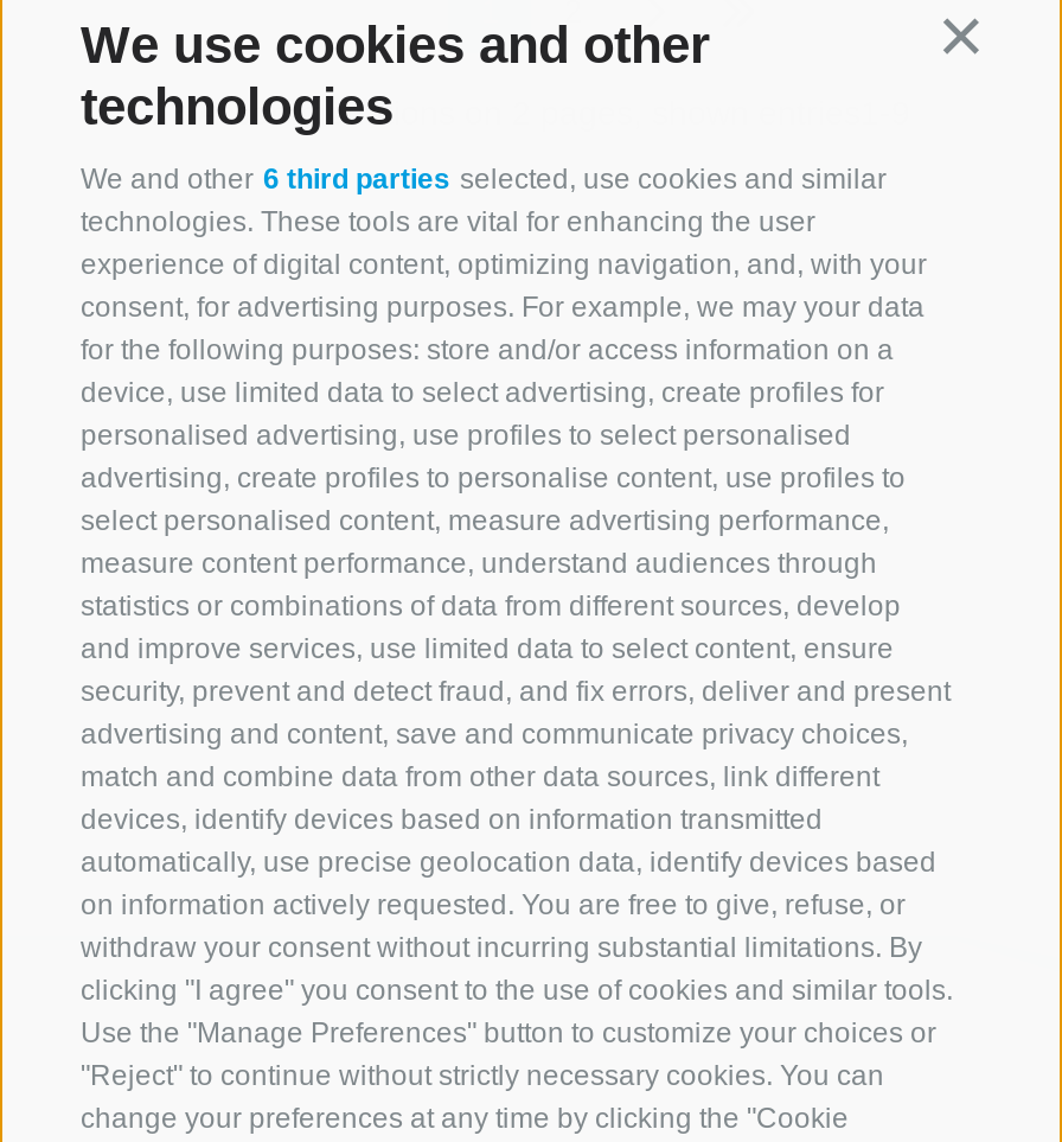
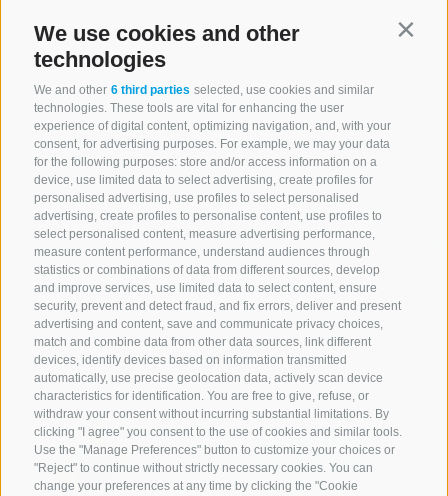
[81,846,936,922] automatically, use precise geolocation data, identify devices based | on information actively requested. You are free to give, refuse, or -> [34,371,383,403] automatically, use precise geolocation data, actively scan device | characteristics for identification. You are free to give, refuse, or

